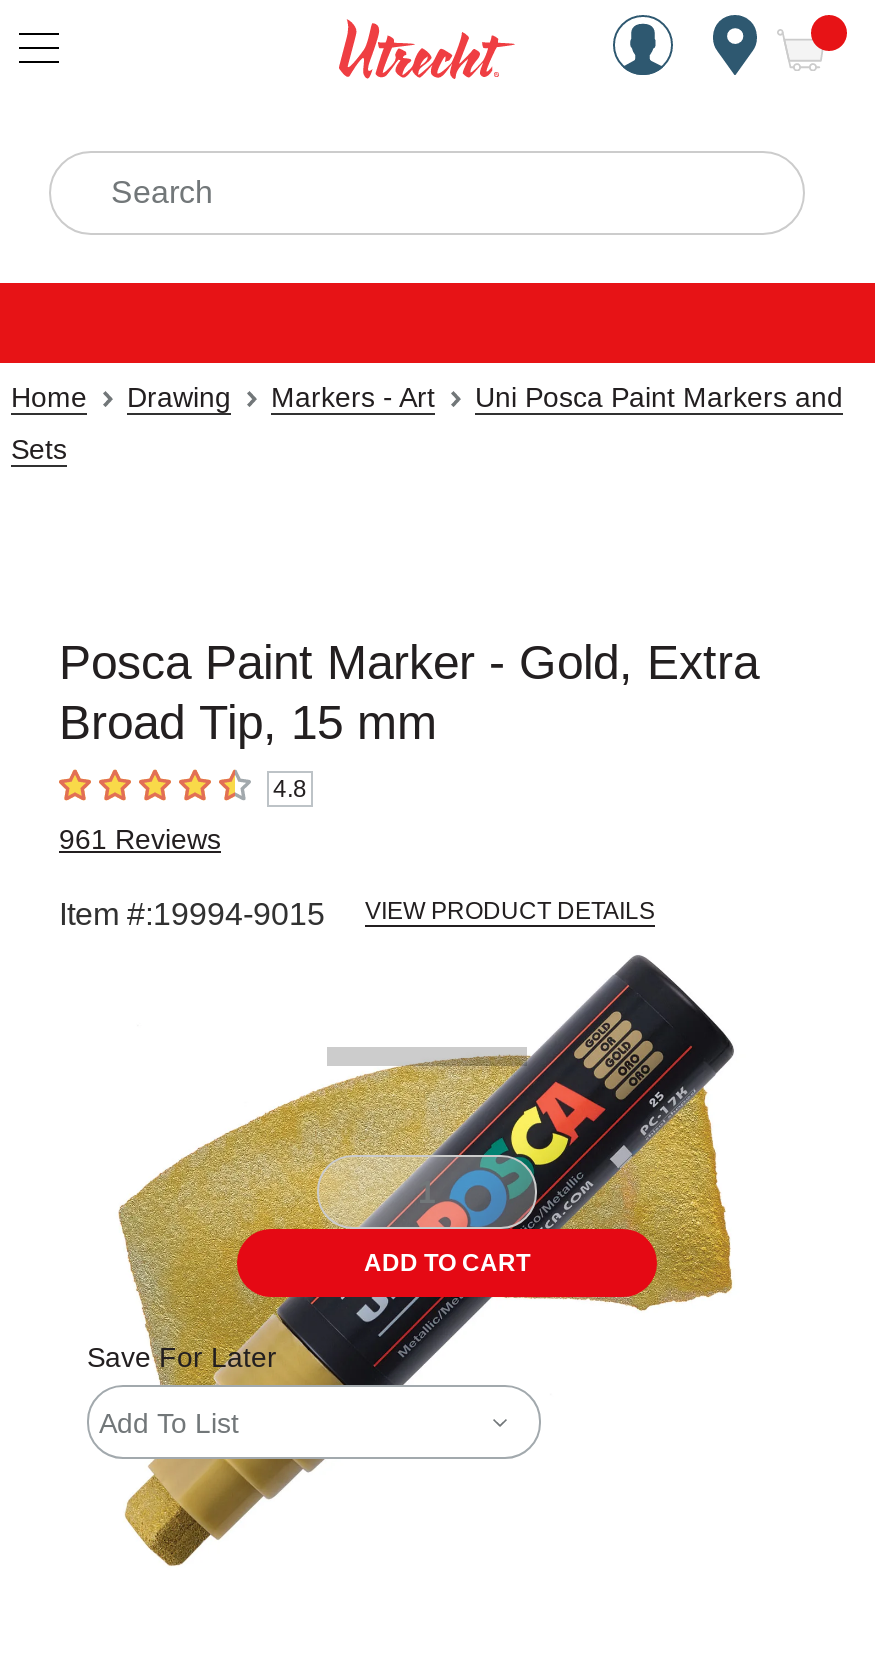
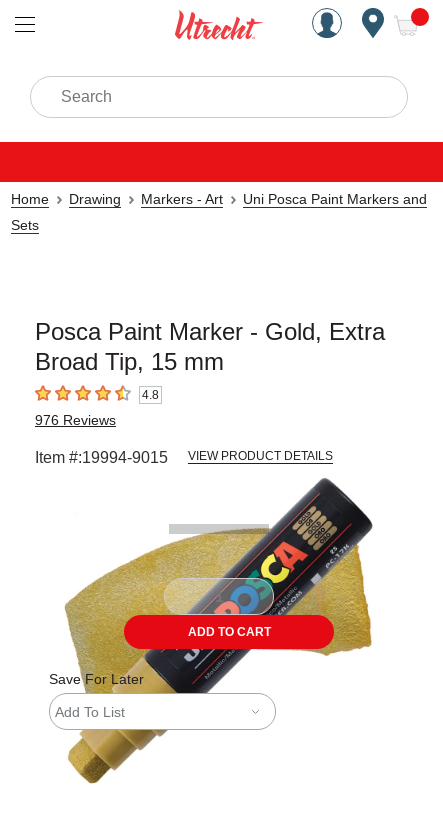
[59,823,221,855] 961 Reviews -> [35,412,116,428] 976 Reviews

